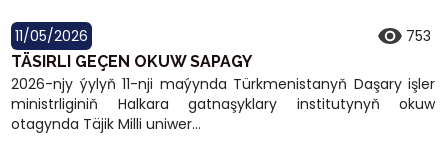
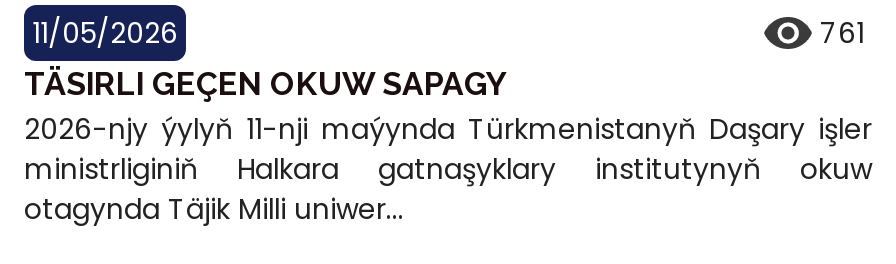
[406,26,431,46] 753 -> [820,13,864,53] 761

